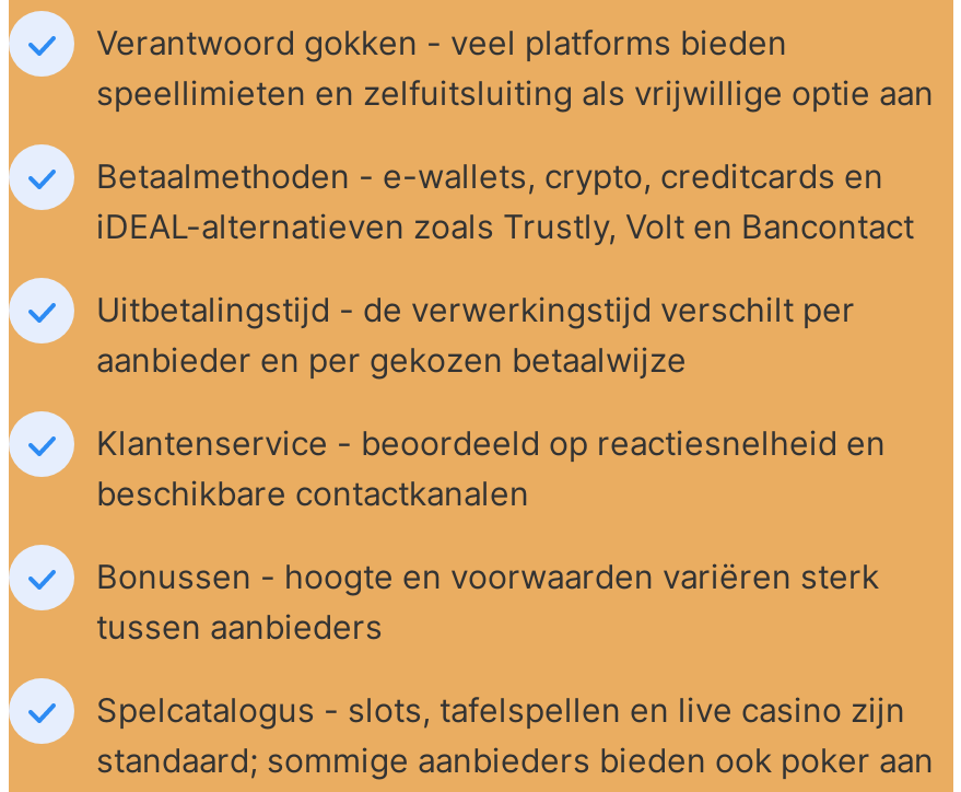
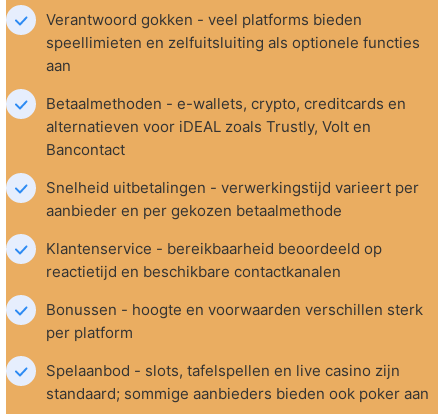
[96,72,934,114] speellimieten en zelfuitsluiting als vrijwillige optie aan -> [46,33,420,75] speellimieten en zelfuitsluiting als optionele functies | aan
[96,206,914,247] iDEAL-alternatieven zoals Trustly, Volt en Bancontact -> [46,117,371,159] alternatieven voor iDEAL zoals Trustly, Volt en | Bancontact
[96,289,855,381] Uitbetalingstijd - de verwerkingstijd verschilt per | aanbieder en per gekozen betaalwijze -> [46,178,419,220] Snelheid uitbetalingen - verwerkingstijd varieert per | aanbieder en per gekozen betaalmethode
[96,422,886,514] Klantenservice - beoordeeld op reactiesnelheid en | beschikbare contactkanalen -> [46,239,382,281] Klantenservice - bereikbaarheid beoordeeld op | reactietijd en beschikbare contactkanalen
[96,556,879,648] Bonussen - hoogte en voorwaarden variëren sterk | tussen aanbieders -> [46,300,423,342] Bonussen - hoogte en voorwaarden verschillen sterk | per platform
[96,689,905,731] Spelcatalogus - slots, tafelspellen en live casino zijn -> [46,361,400,380] Spelaanbod - slots, tafelspellen en live casino zijn

